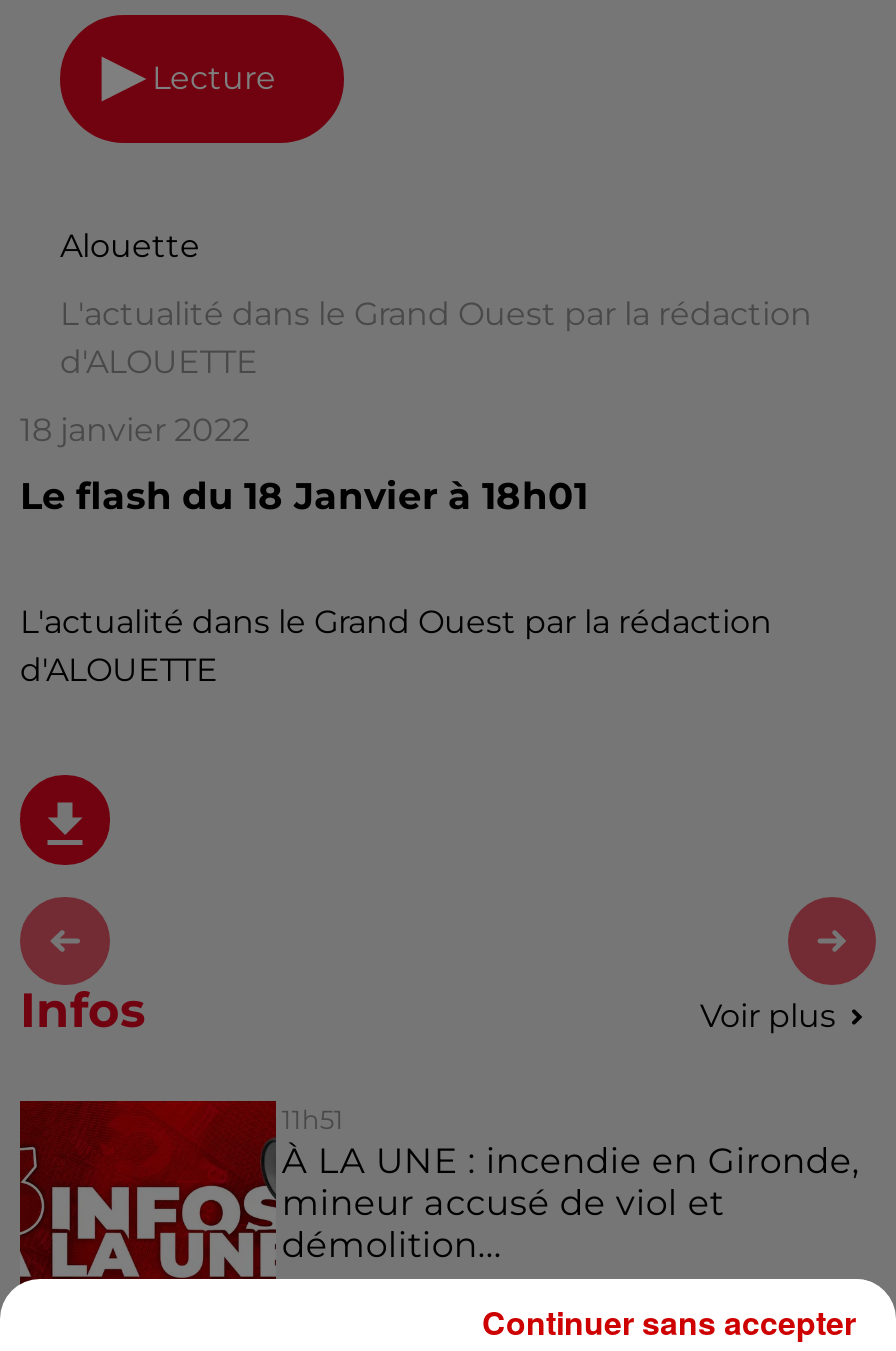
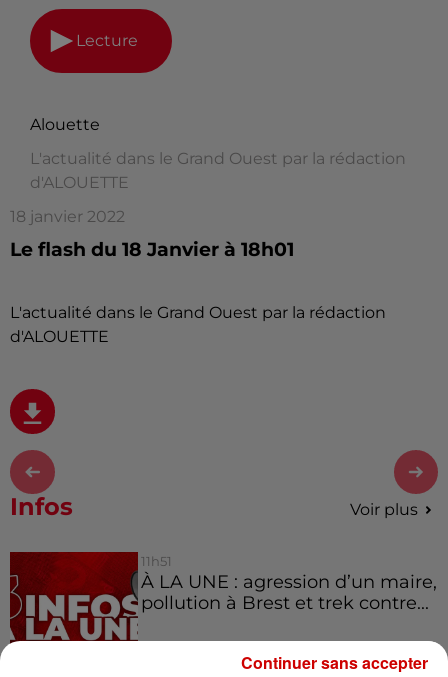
[282,1139,860,1265] À LA UNE : incendie en Gironde, | mineur accusé de viol et | démolition... -> [141,571,437,613] À LA UNE : agression d’un maire, | pollution à Brest et trek contre...

